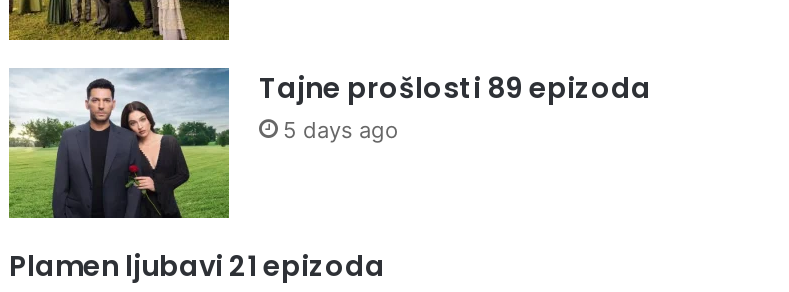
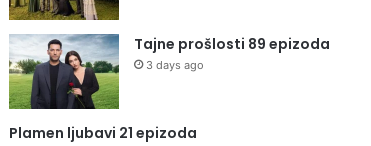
[283,116,399,144] 5 days ago -> [146,58,204,72] 3 days ago

